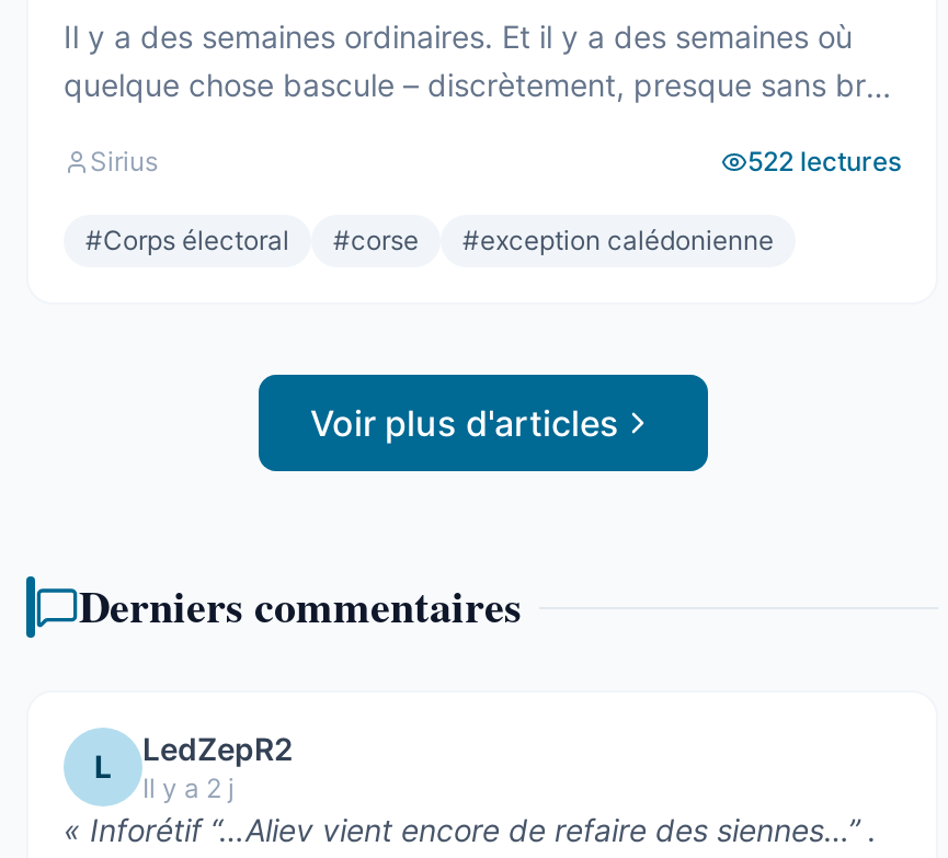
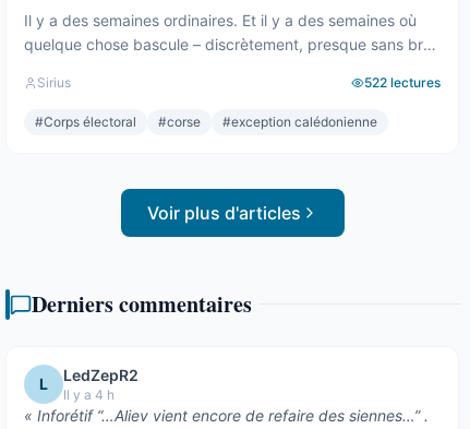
[142,772,235,805] Il y a 2 j -> [63,386,115,403] Il y a 4 h

